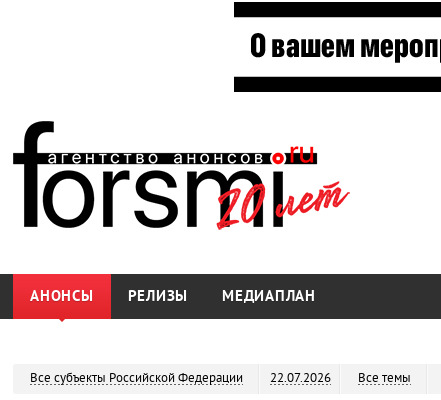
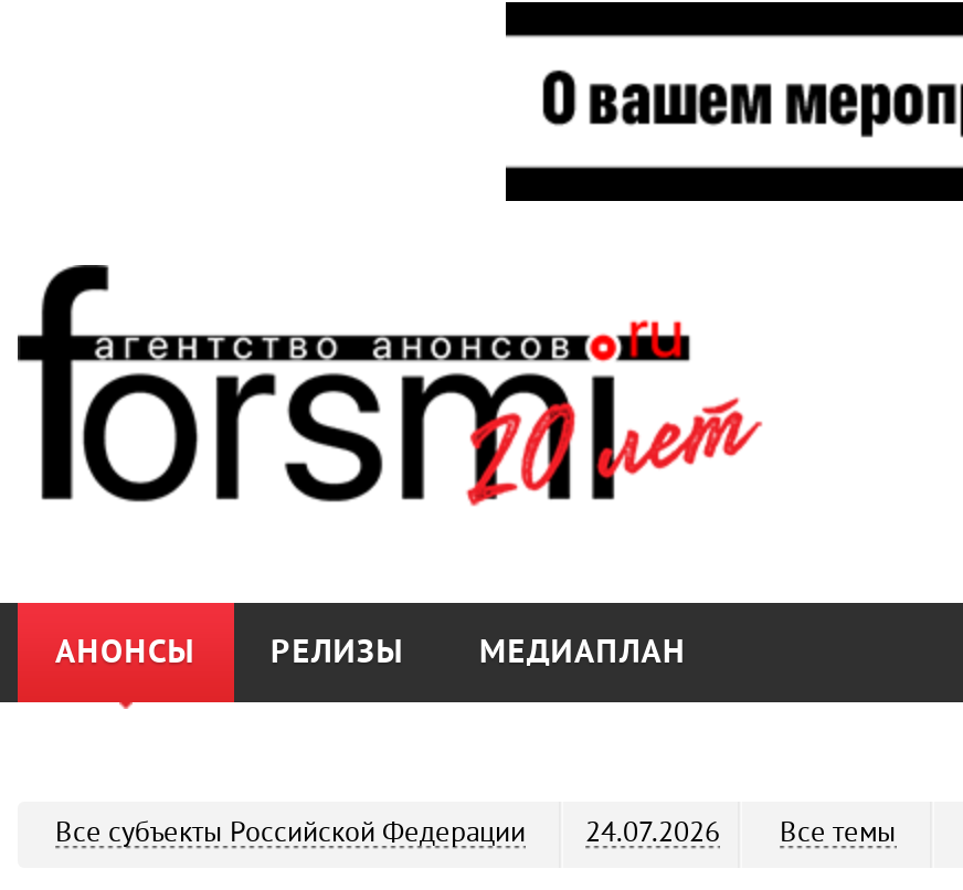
[30,370,411,386] Все субъекты Российской Федерации 22.07.2026 Все темы -> [55,815,897,850] Все субъекты Российской Федерации 24.07.2026 Все темы

